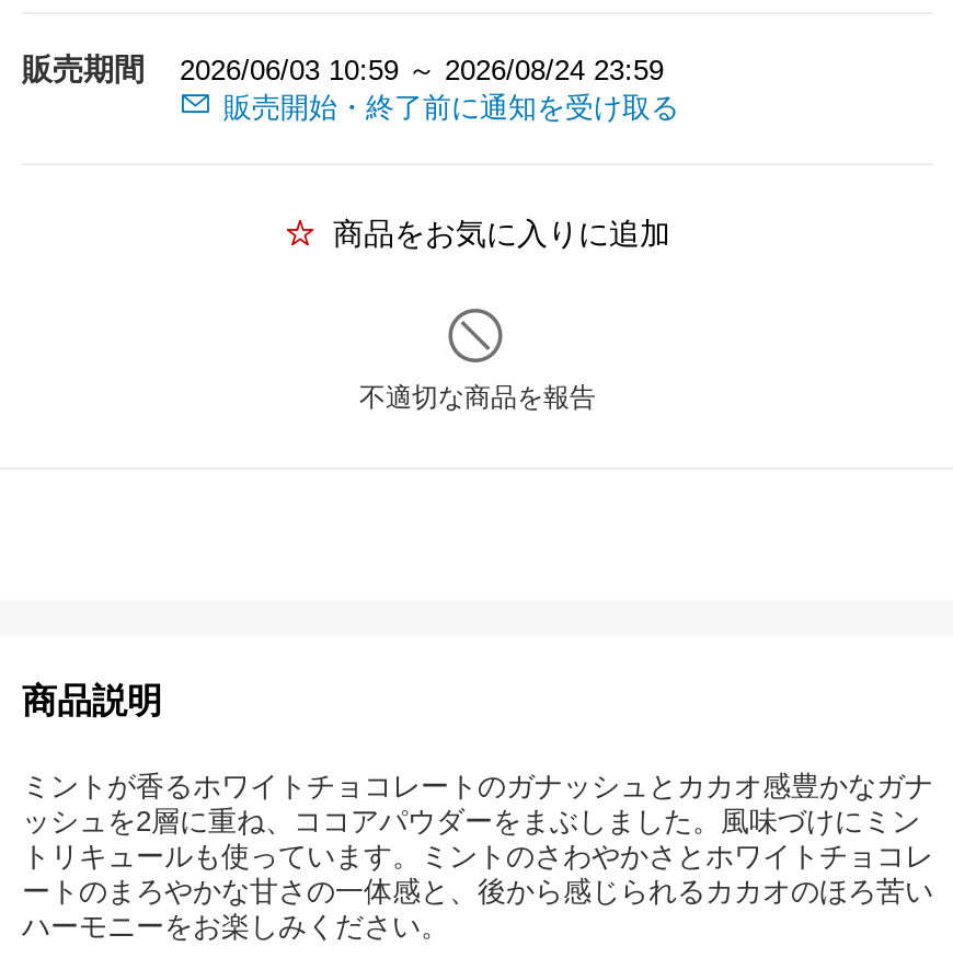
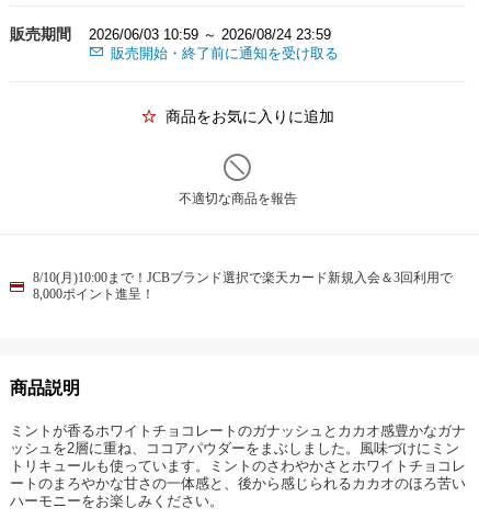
none -> [33,270,453,302] 8/10(月)10:00まで！JCBブランド選択で楽天カード新規入会＆3回利用で | 8,000ポイント進呈！

